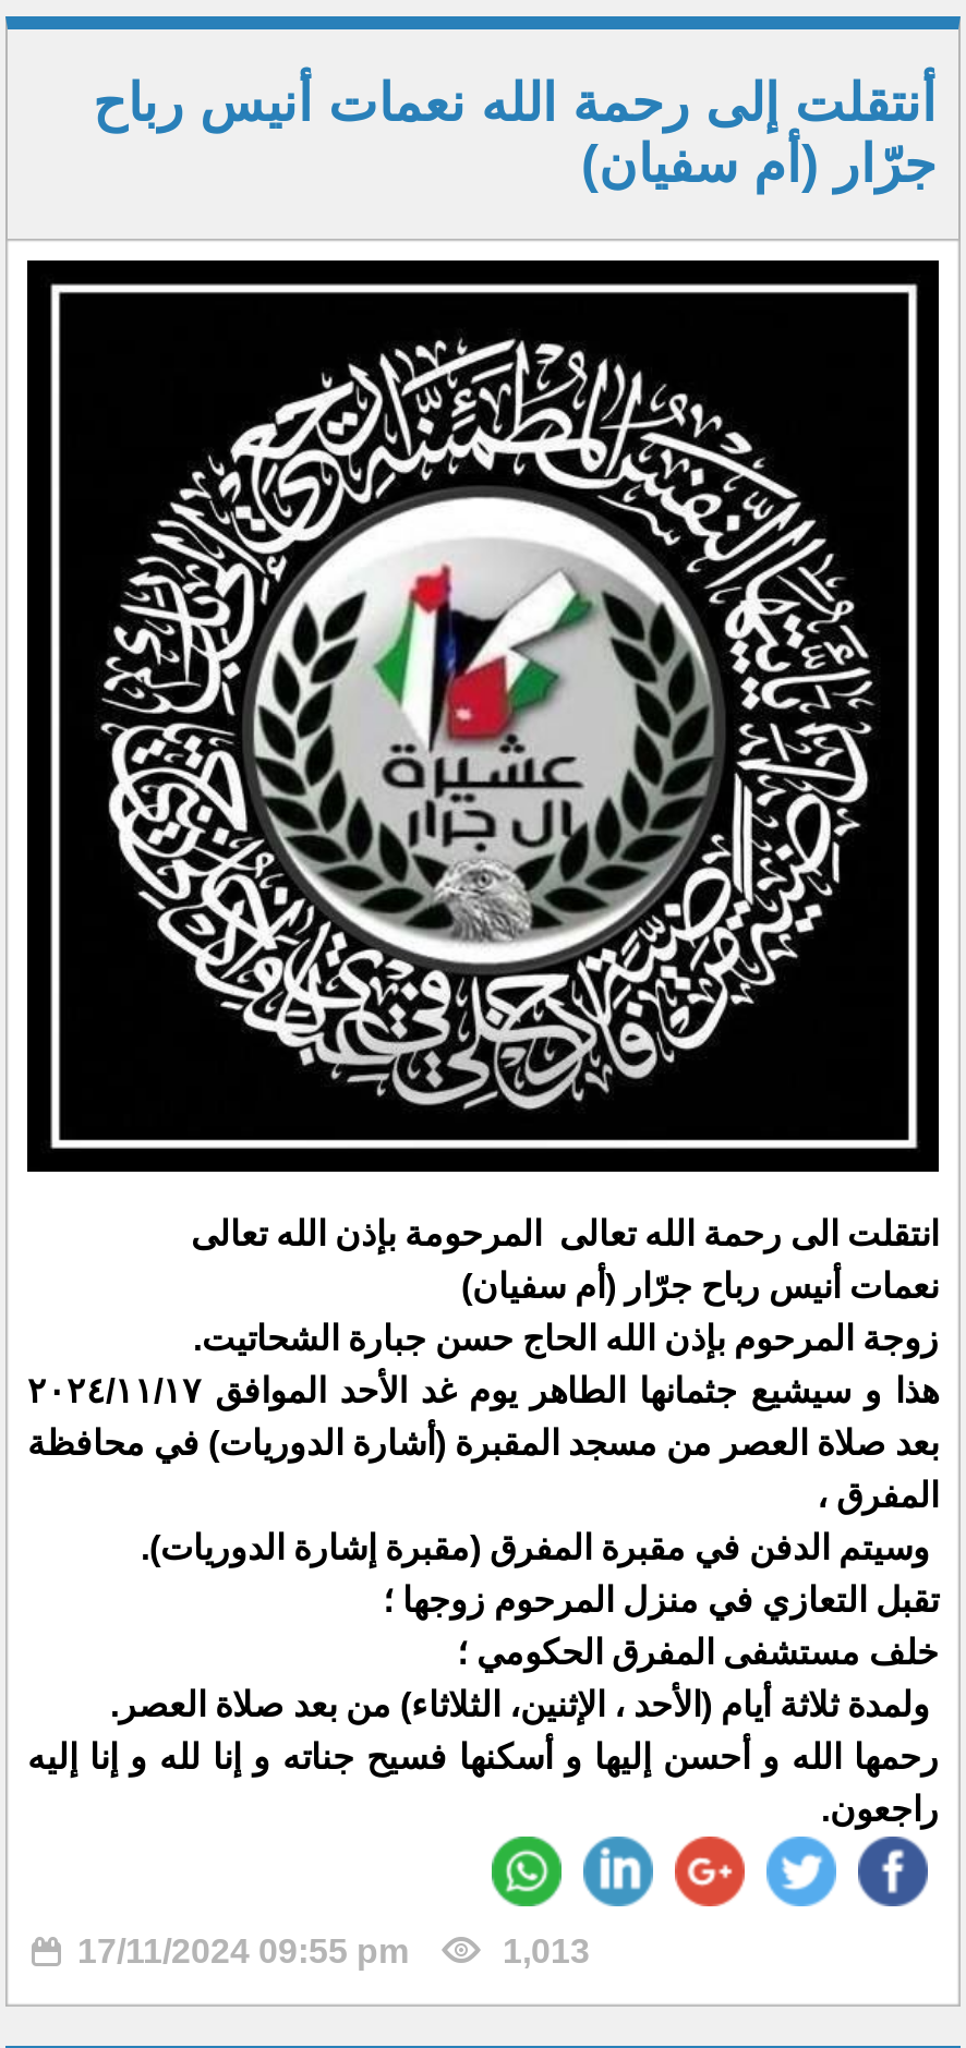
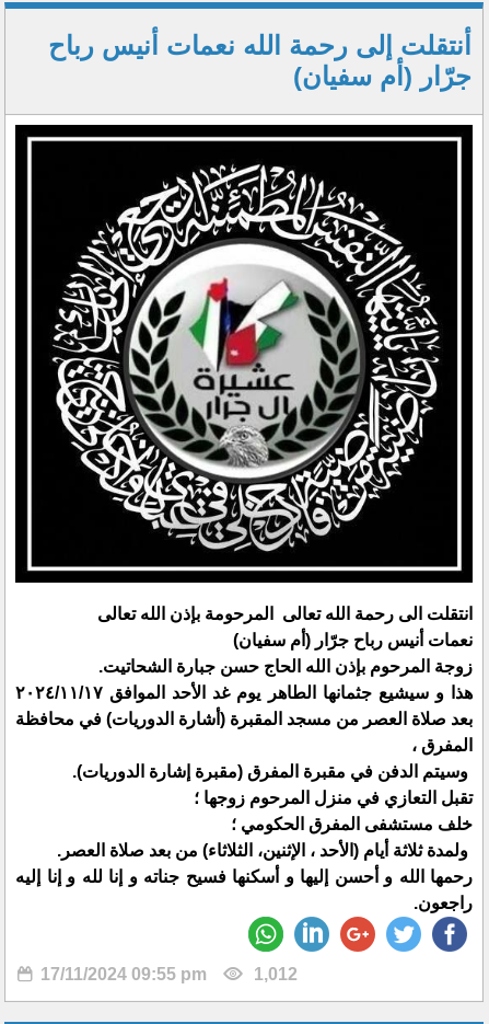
[77,1932,590,1970] 17/11/2024 09:55 pm 1,013 -> [40,965,298,983] 17/11/2024 09:55 pm 1,012

